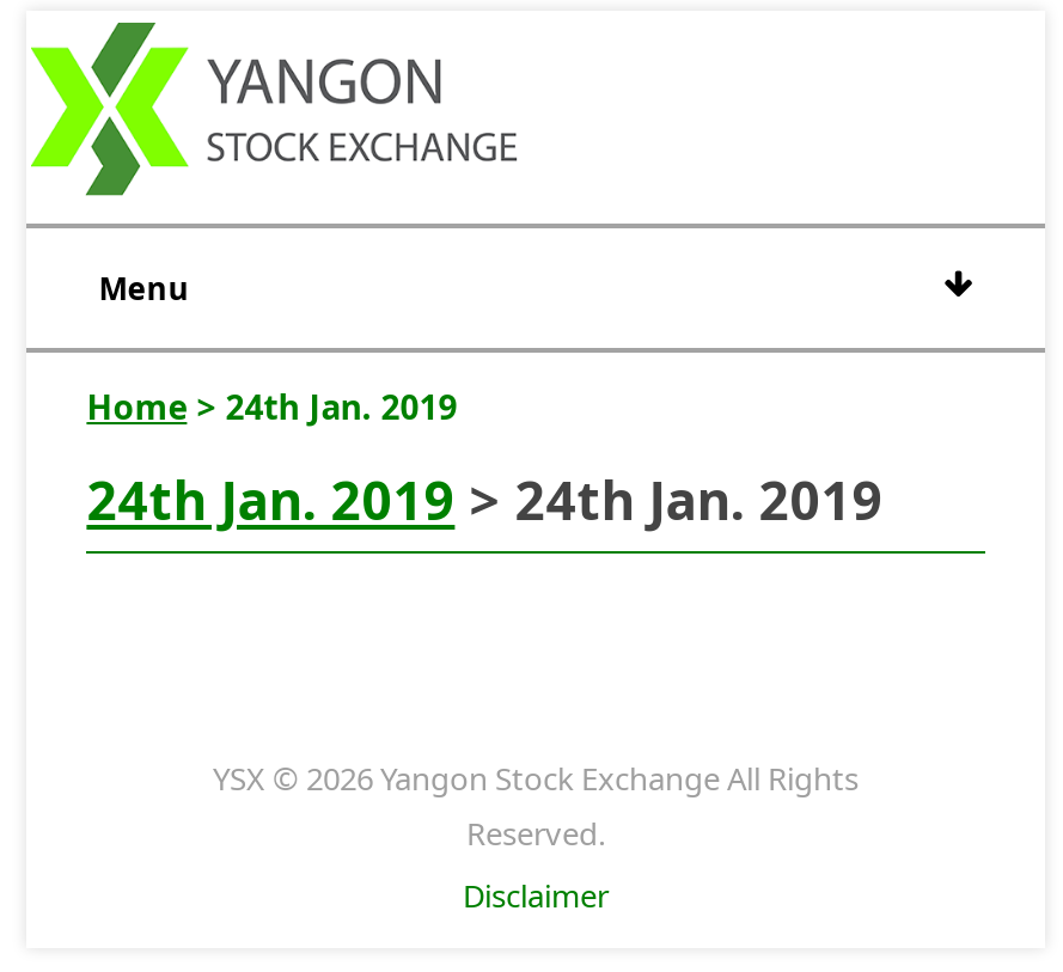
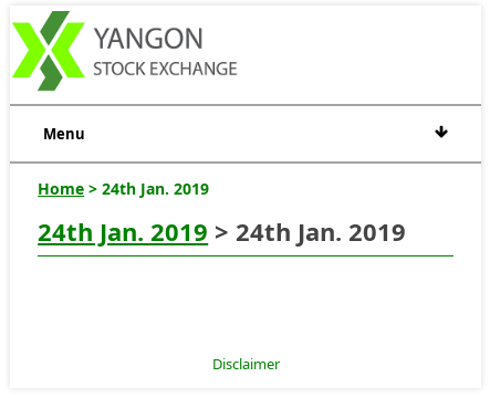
[213,757,859,855] YSX © 2026 Yangon Stock Exchange All Rights | Reserved. -> none

